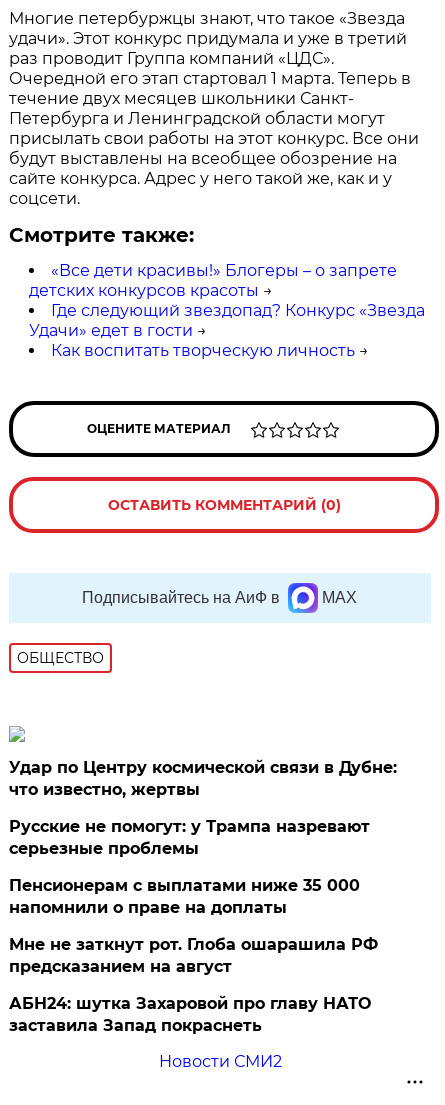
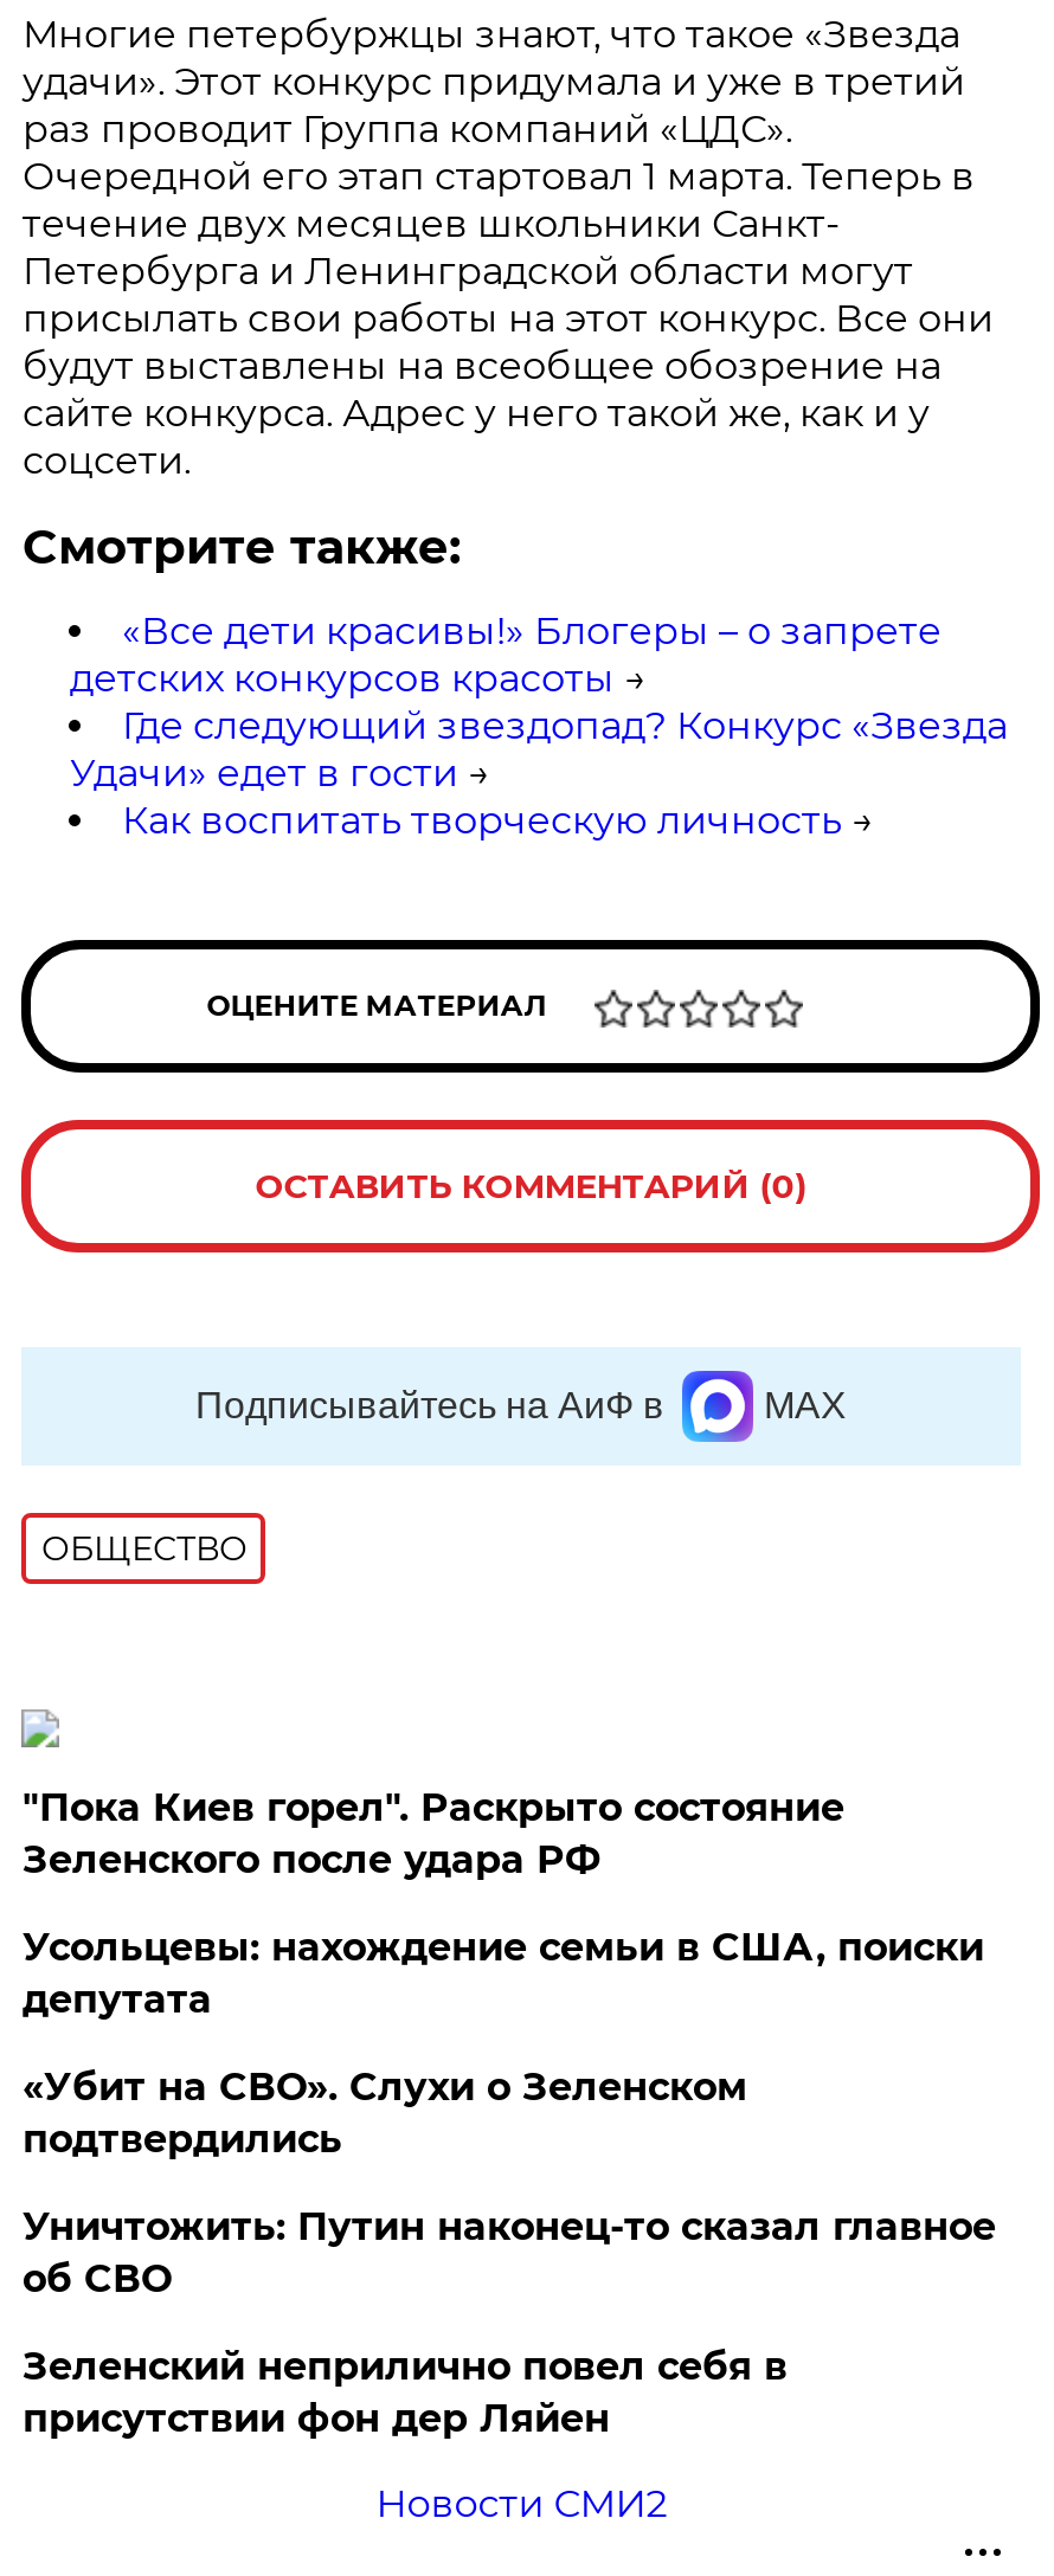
[9,758,397,799] Удар по Центру космической связи в Дубне: | что известно, жертвы -> [22,1785,844,1882] "Пока Киев горел". Раскрыто состояние | Зеленского после удара РФ
[9,817,370,858] Русские не помогут: у Трампа назревают | серьезные проблемы -> [22,1924,984,2021] Усольцевы: нахождение семьи в США, поиски | депутата
[9,876,360,917] Пенсионерам с выплатами ниже 35 000 | напомнили о праве на доплаты -> [22,2064,747,2161] «Убит на СВО». Слухи о Зеленском | подтвердились
[9,935,378,976] Мне не заткнут рот. Глоба ошарашила РФ | предсказанием на август -> [22,2204,996,2301] Уничтожить: Путин наконец-то сказал главное | об СВО
[9,994,371,1035] АБН24: шутка Захаровой про главу НАТО | заставила Запад покраснеть -> [22,2343,787,2441] Зеленский неприлично повел cебя в | присутствии фон дер Ляйен

